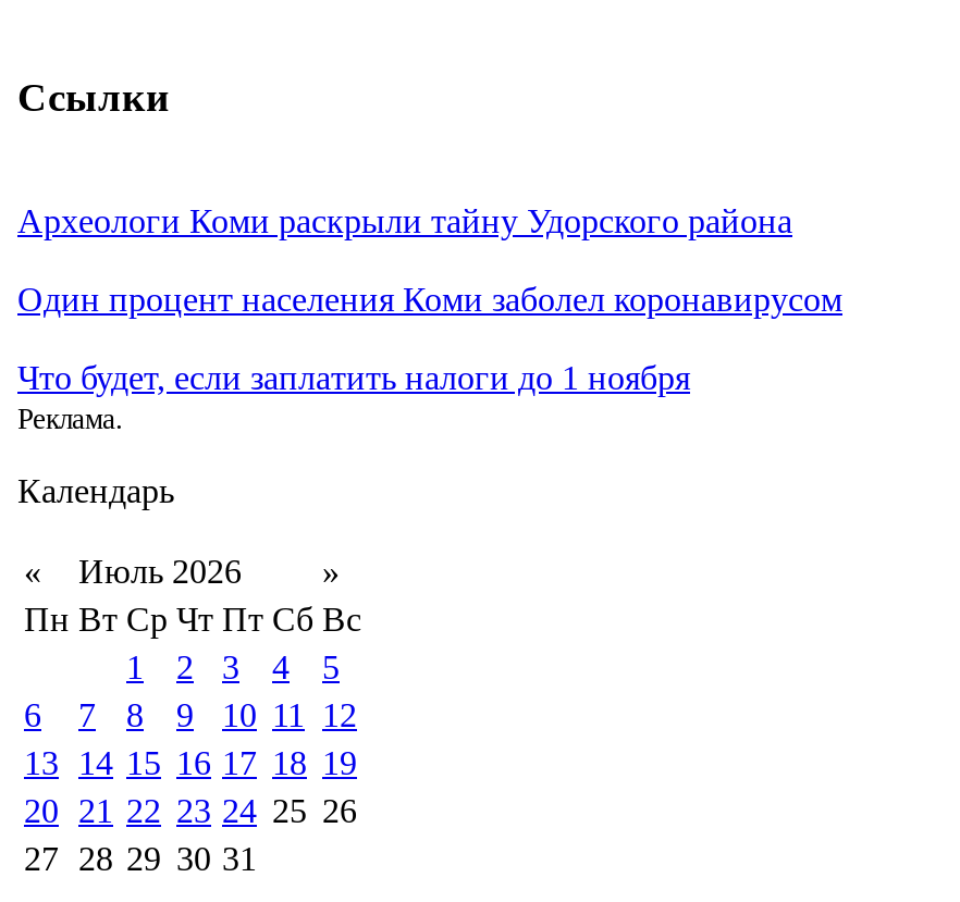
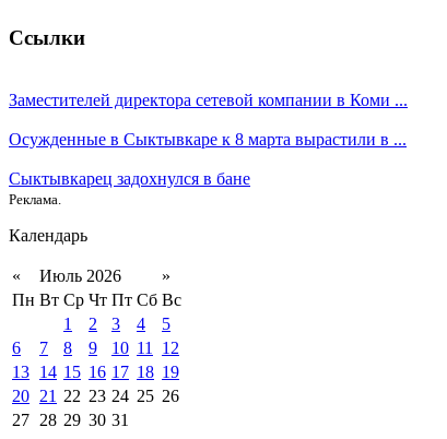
[17,202,792,239] Археологи Коми раскрыли тайну Удорского района -> [9,91,408,109] Заместителей директора сетевой компании в Коми ...
[17,280,842,317] Один процент населения Коми заболел коронавирусом -> [9,130,407,149] Осужденные в Сыктывкаре к 8 марта вырастили в ...
[17,358,690,395] Что будет, если заплатить налоги до 1 ноября -> [9,169,250,188] Сыктывкарец задохнулся в бане

